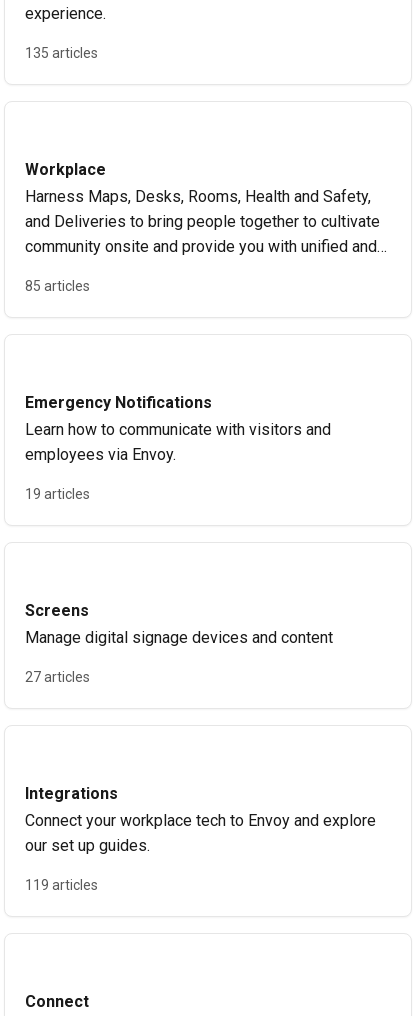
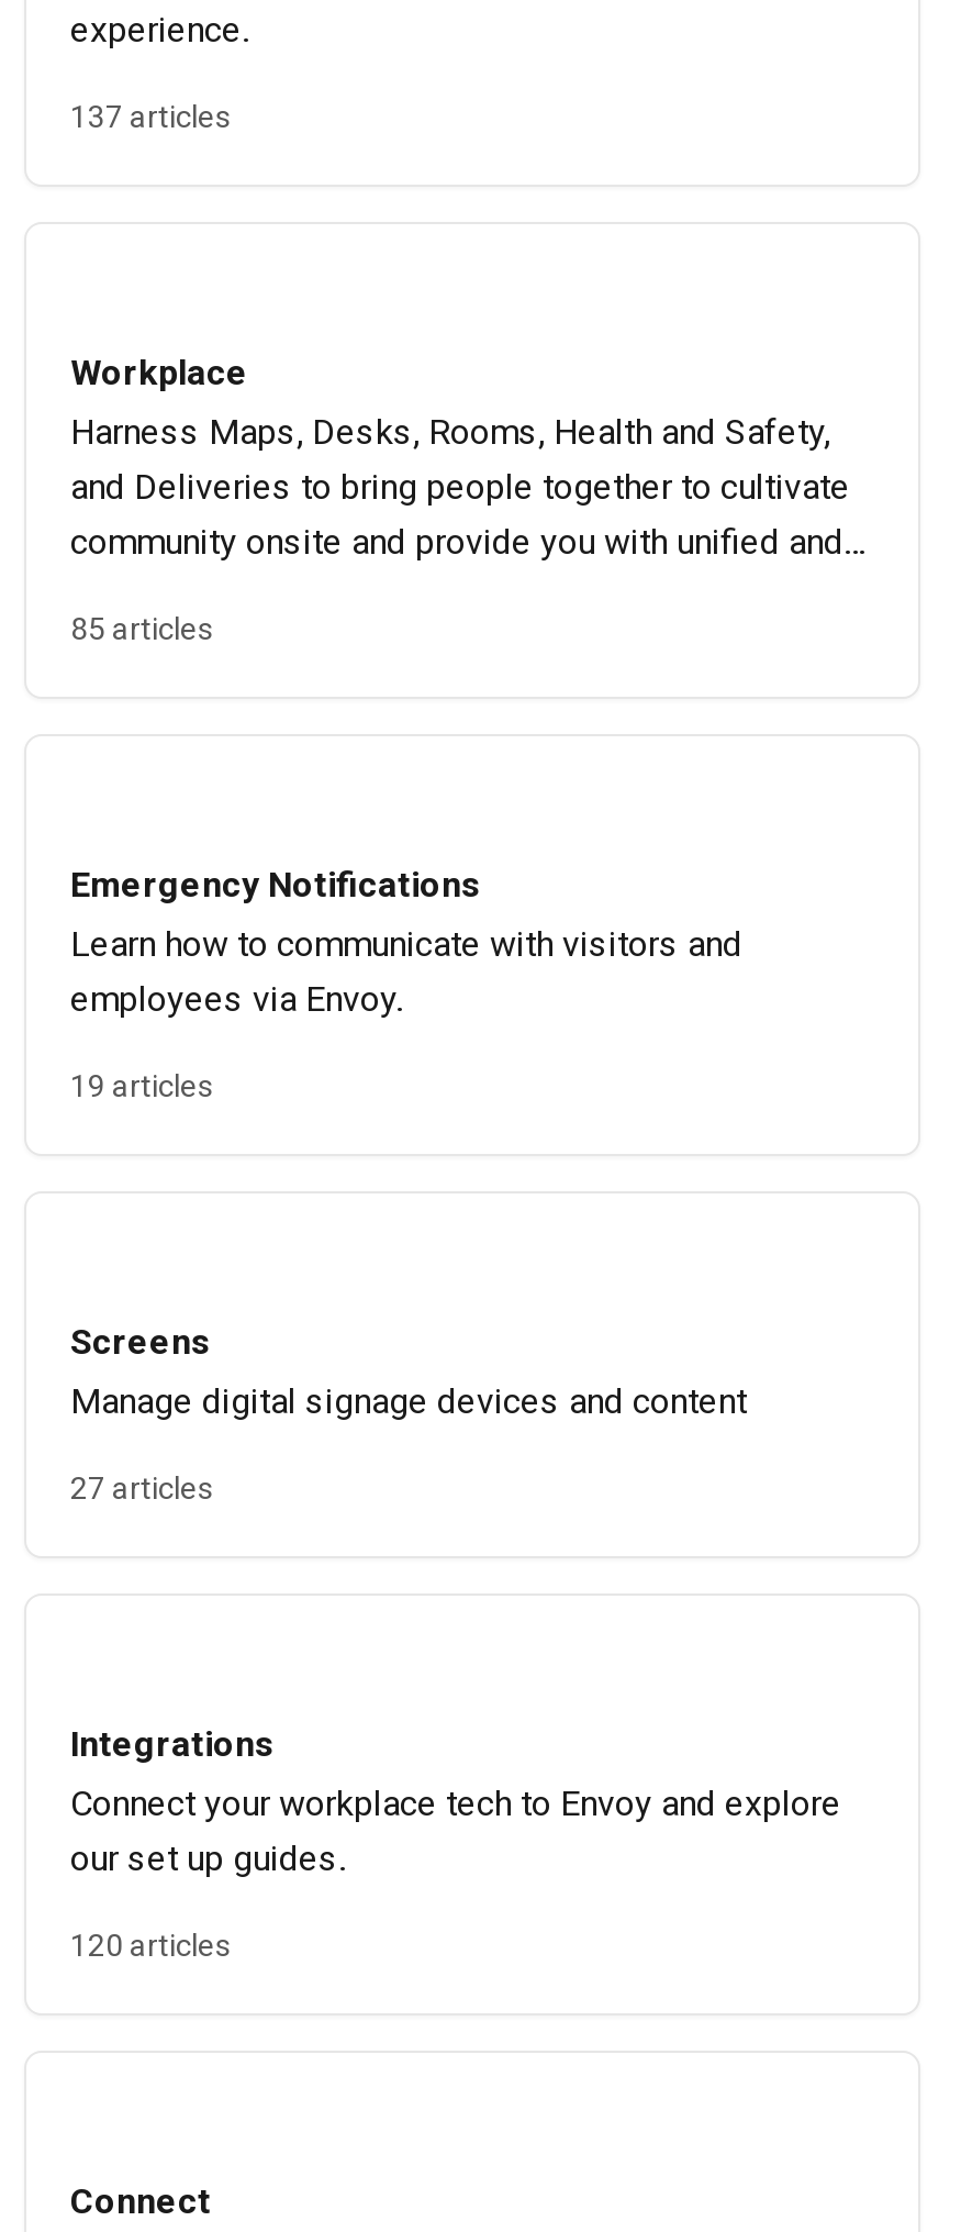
[25,45,98,61] 135 articles -> [70,99,231,134] 137 articles
[25,877,98,893] 119 articles -> [70,1928,231,1963] 120 articles

